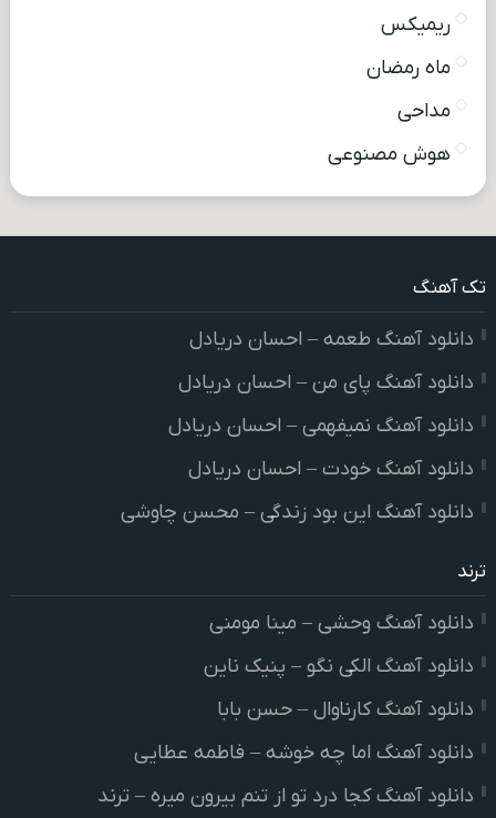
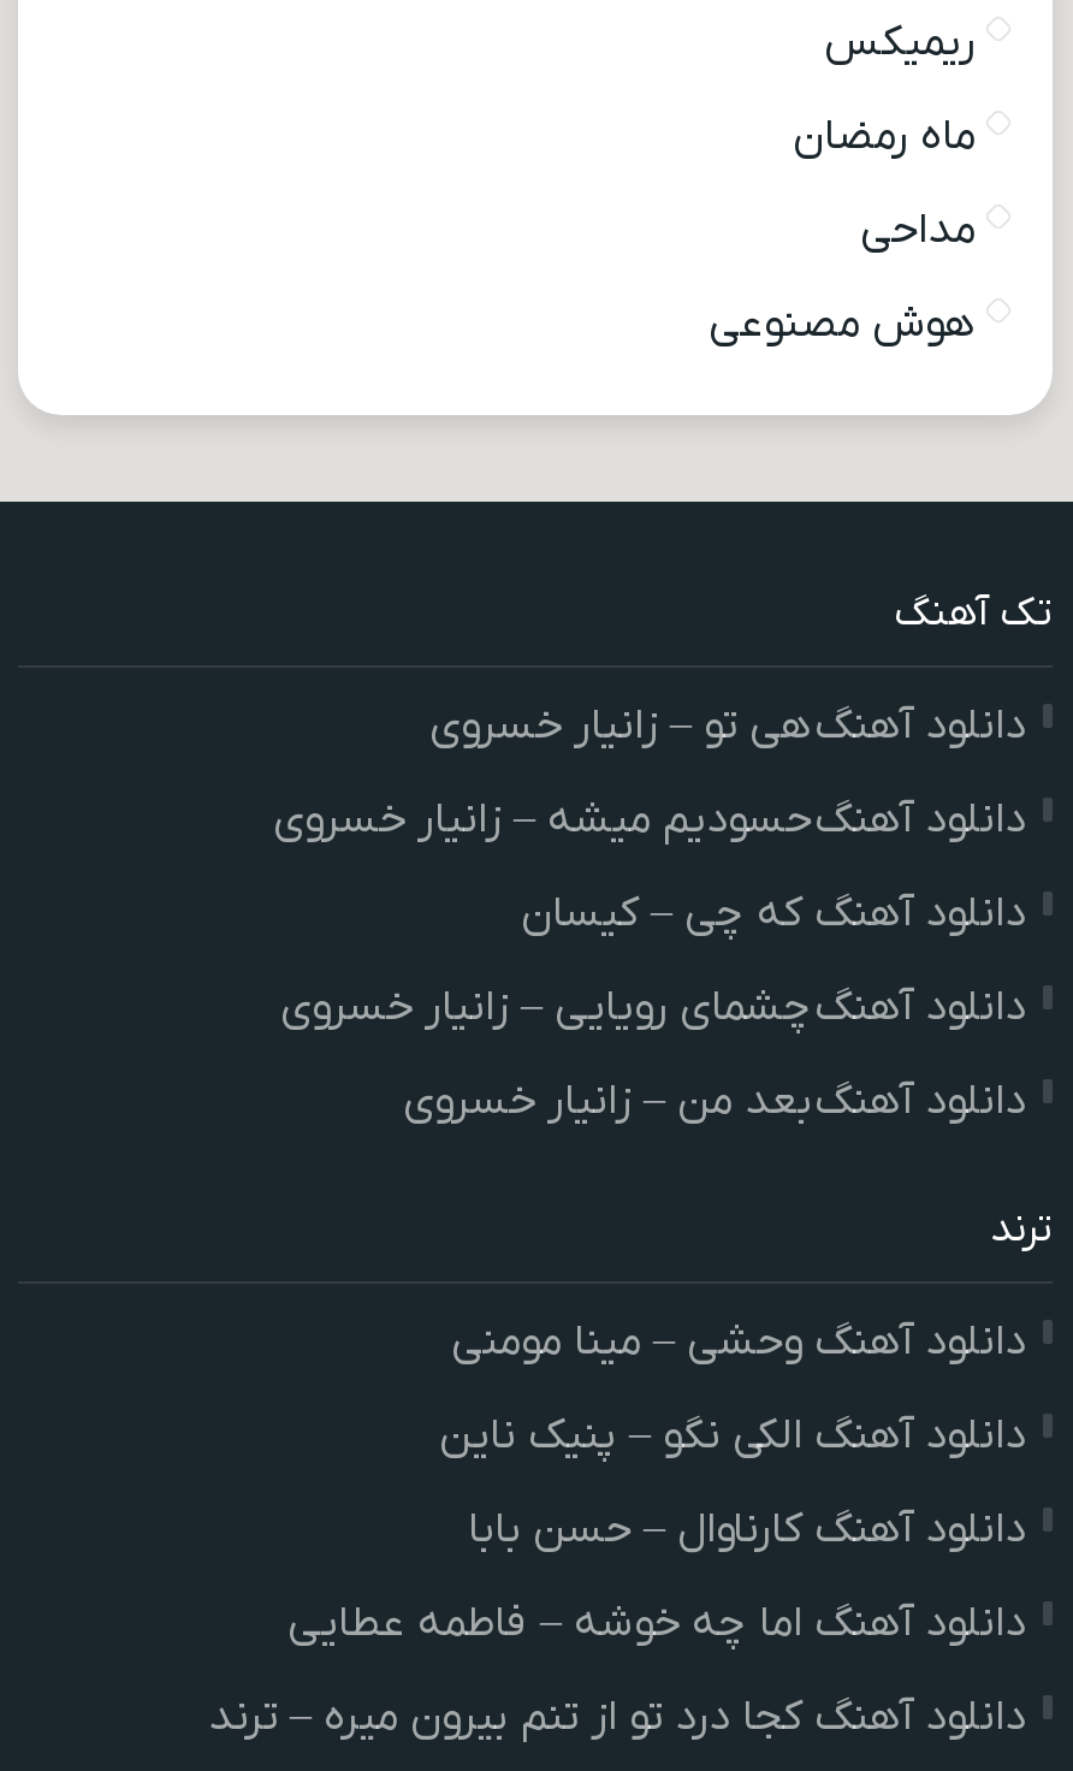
[189,327,474,352] دانلود آهنگ طعمه – احسان دریادل -> [429,699,1026,754] دانلود آهنگ هی تو – زانیار خسروی
[178,370,474,395] دانلود آهنگ پای من – احسان دریادل -> [273,792,1026,848] دانلود آهنگ حسودیم میشه – زانیار خسروی
[168,413,474,439] دانلود آهنگ نمیفهمی – احسان دریادل -> [521,886,1026,942] دانلود آهنگ که چی – کیسان
[188,456,474,482] دانلود آهنگ خودت – احسان دریادل -> [280,980,1026,1035] دانلود آهنگ چشمای رویایی – زانیار خسروی
[121,500,474,525] دانلود آهنگ این بود زندگی – محسن چاوشی -> [403,1074,1026,1129] دانلود آهنگ بعد من – زانیار خسروی

